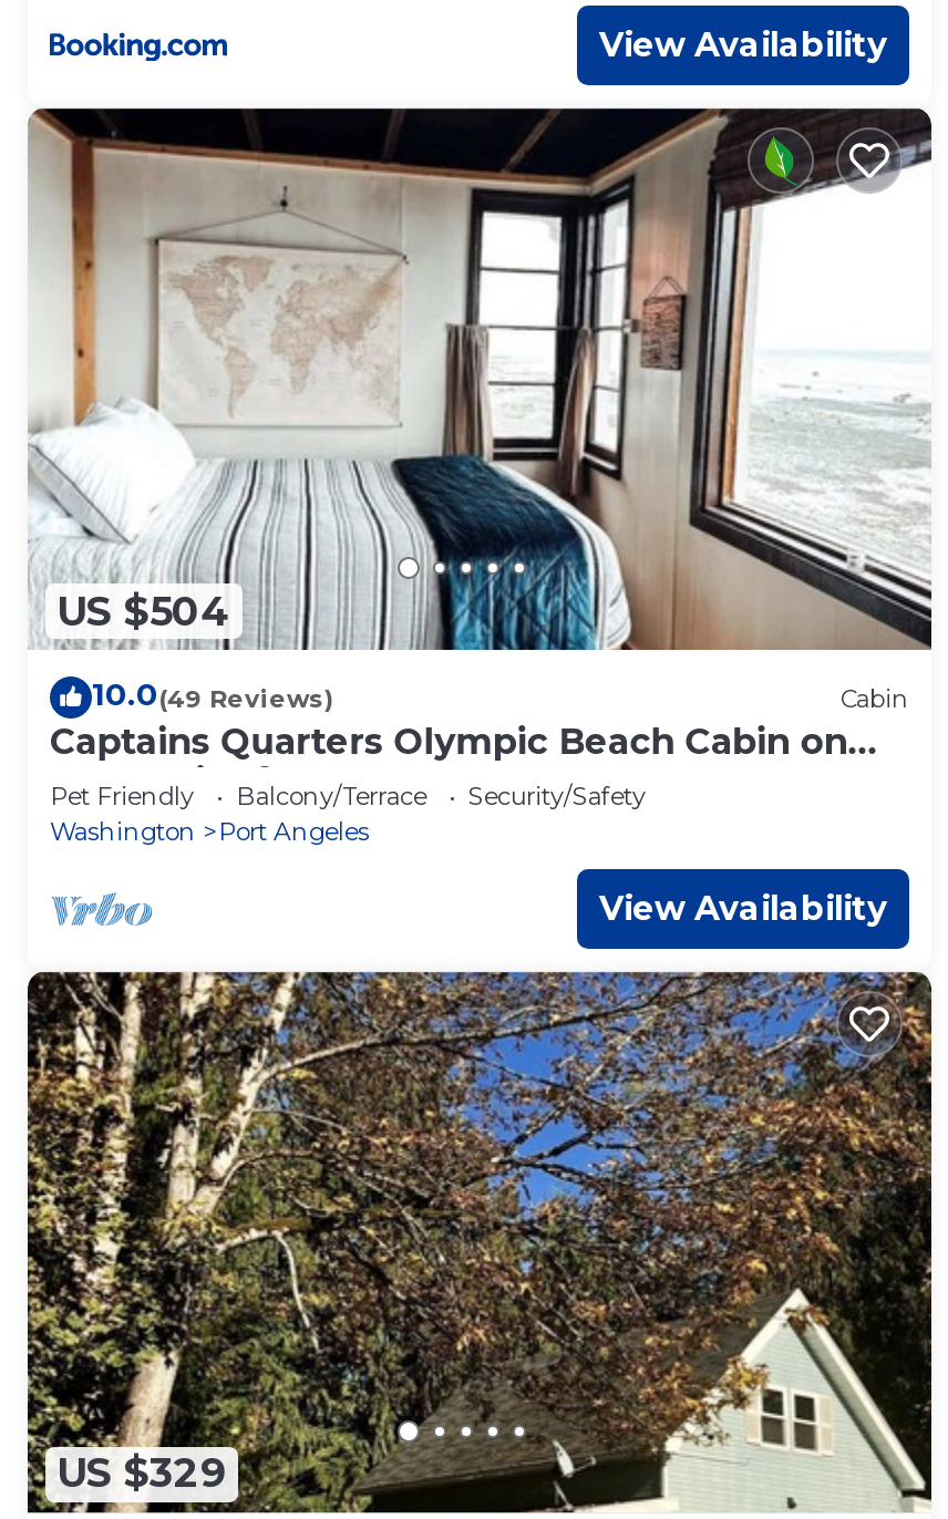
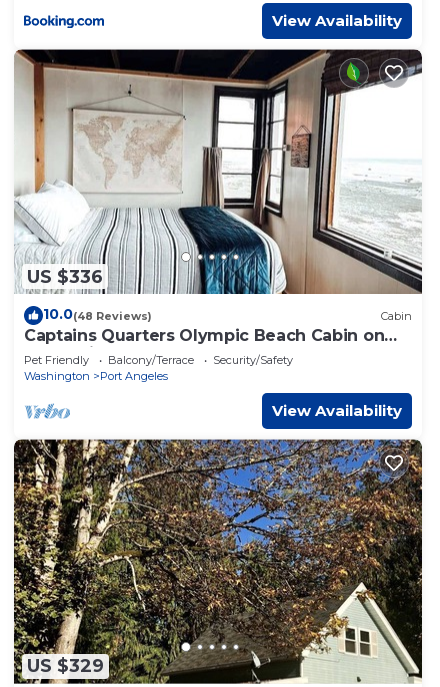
[56,587,231,636] US $504 -> [27,266,103,288] US $336
[92,675,333,715] 10.0(49 Reviews) -> [43,305,152,323] 10.0(48 Reviews)

